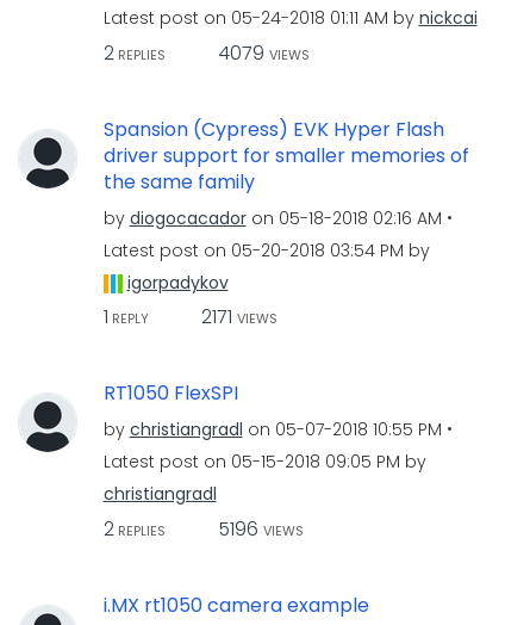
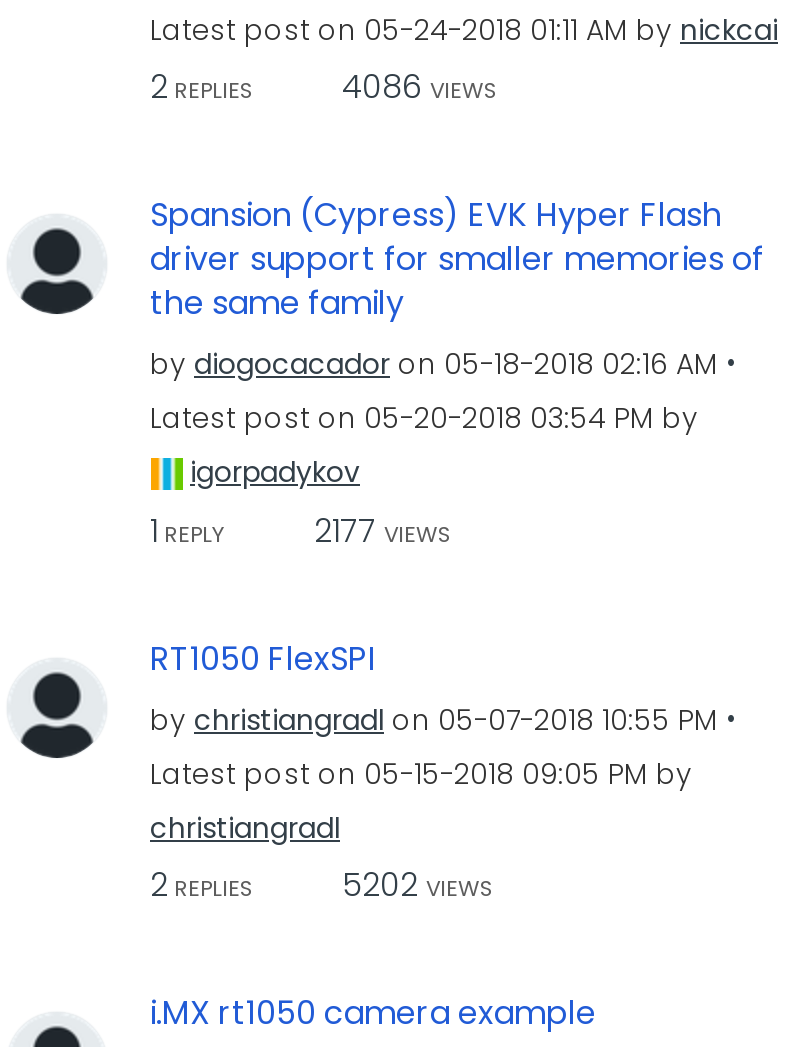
[103,39,309,66] 2 REPLIES 4079 VIEWS -> [150,64,498,110] 2 REPLIES 4086 VIEWS
[103,303,277,330] 1 REPLY 2171 VIEWS -> [150,507,452,553] 1 REPLY 2177 VIEWS
[103,515,303,542] 2 REPLIES 5196 VIEWS -> [150,862,494,908] 2 REPLIES 5202 VIEWS

